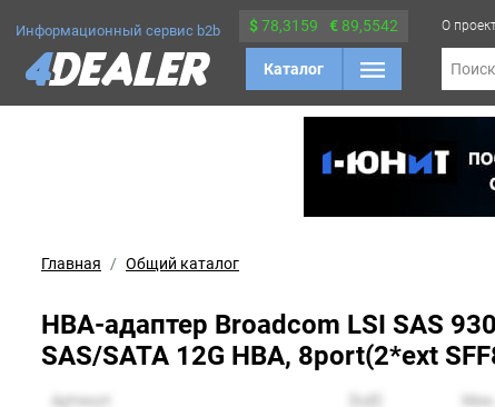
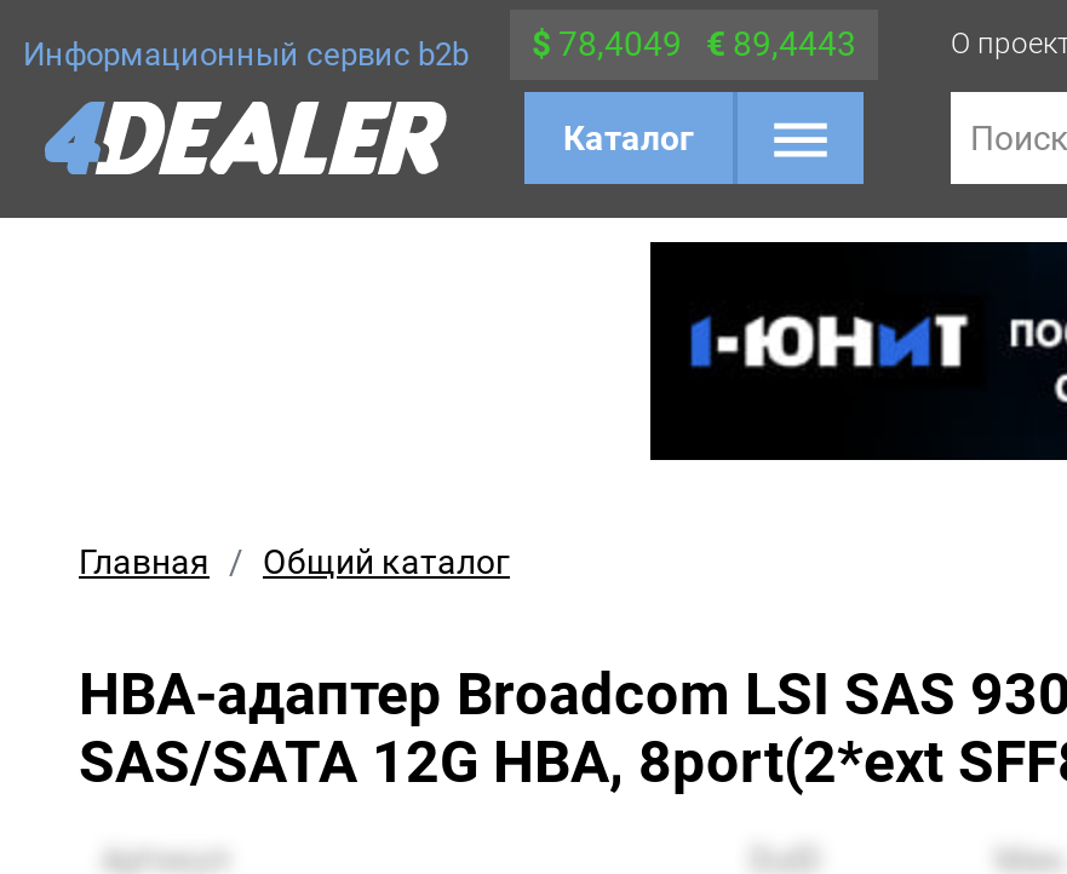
[249,17,318,34] $78,3159 -> [532,24,682,63] $78,4049
[329,17,398,34] €89,5542 -> [706,24,856,63] €89,4443

